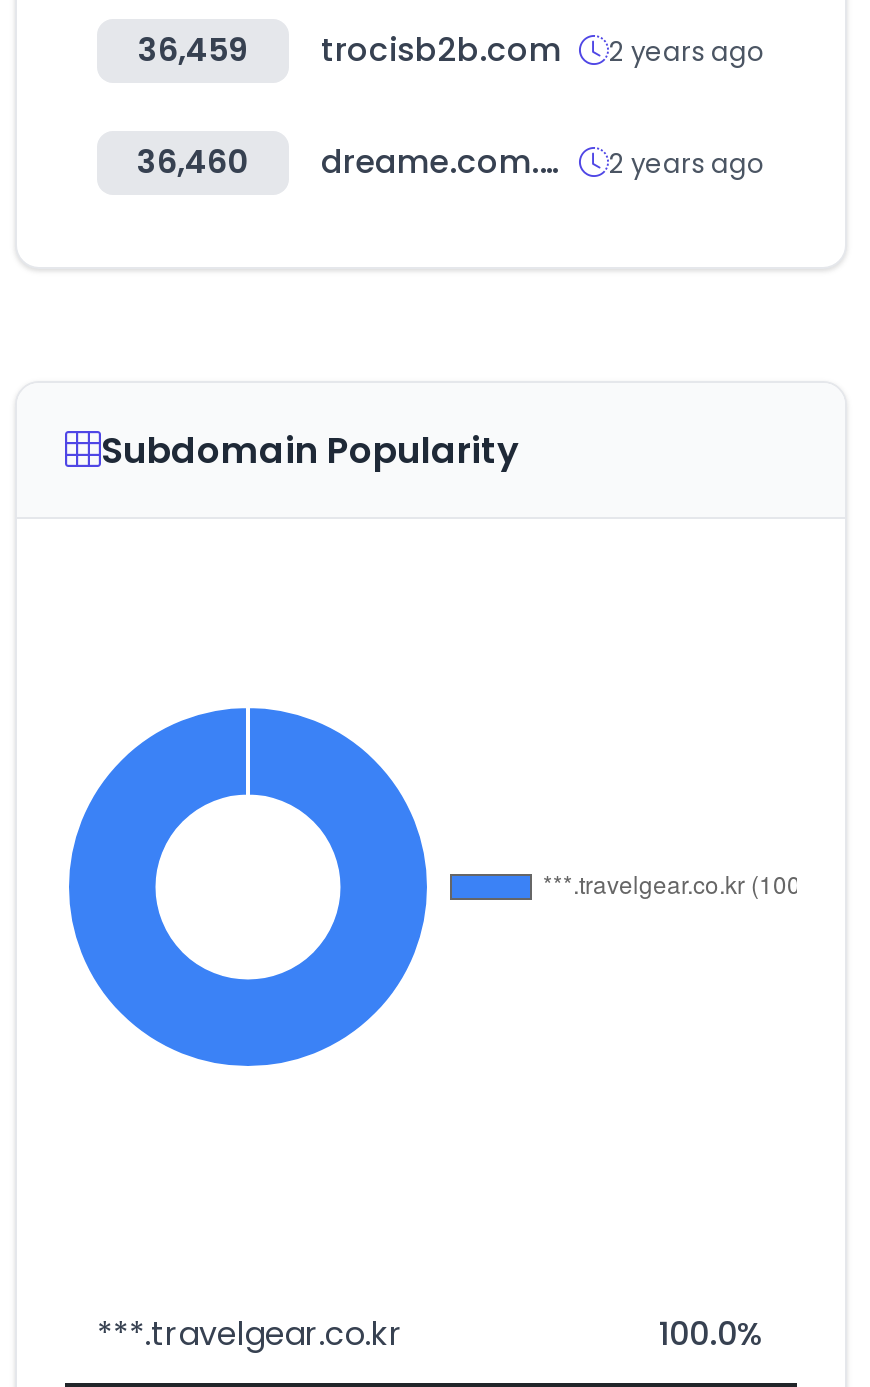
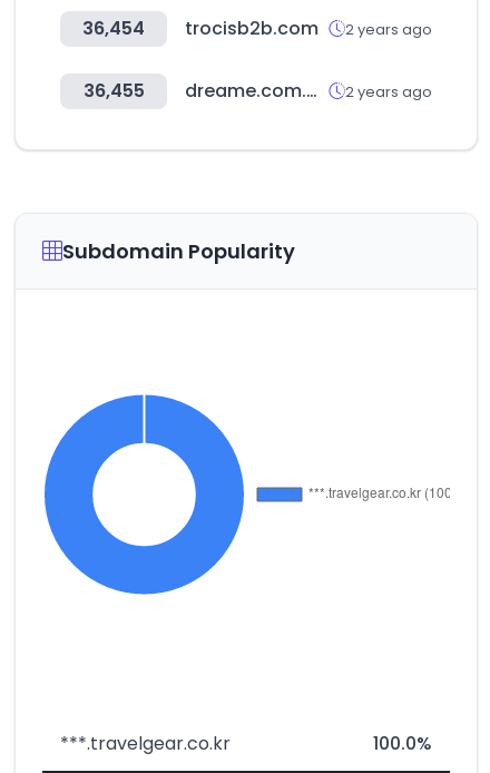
[138,27,765,73] 36,459 trocisb2b.com 2 years ago -> [82,16,432,41] 36,454 trocisb2b.com 2 years ago
[137,139,249,185] 36,460 -> [83,78,144,104] 36,455

